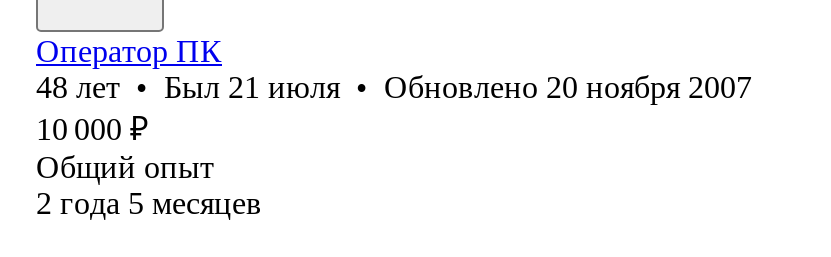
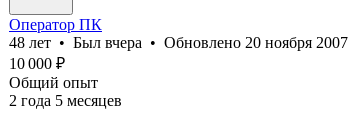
[36,70,752,104] 48 лет • Был 21 июля • Обновлено 20 ноября 2007 -> [9,34,348,51] 48 лет • Был вчера • Обновлено 20 ноября 2007

